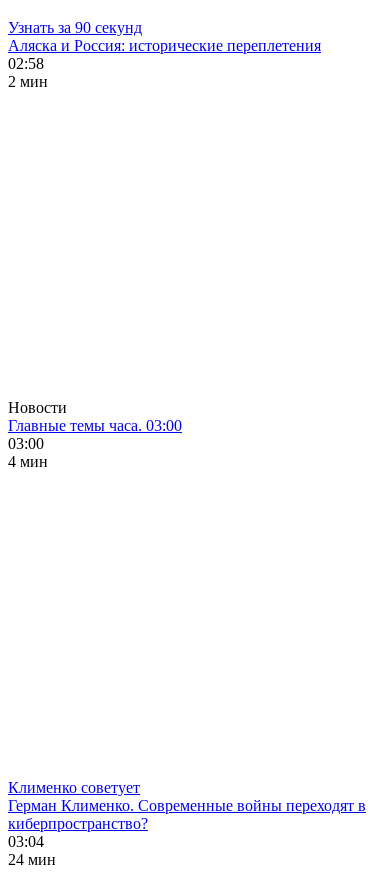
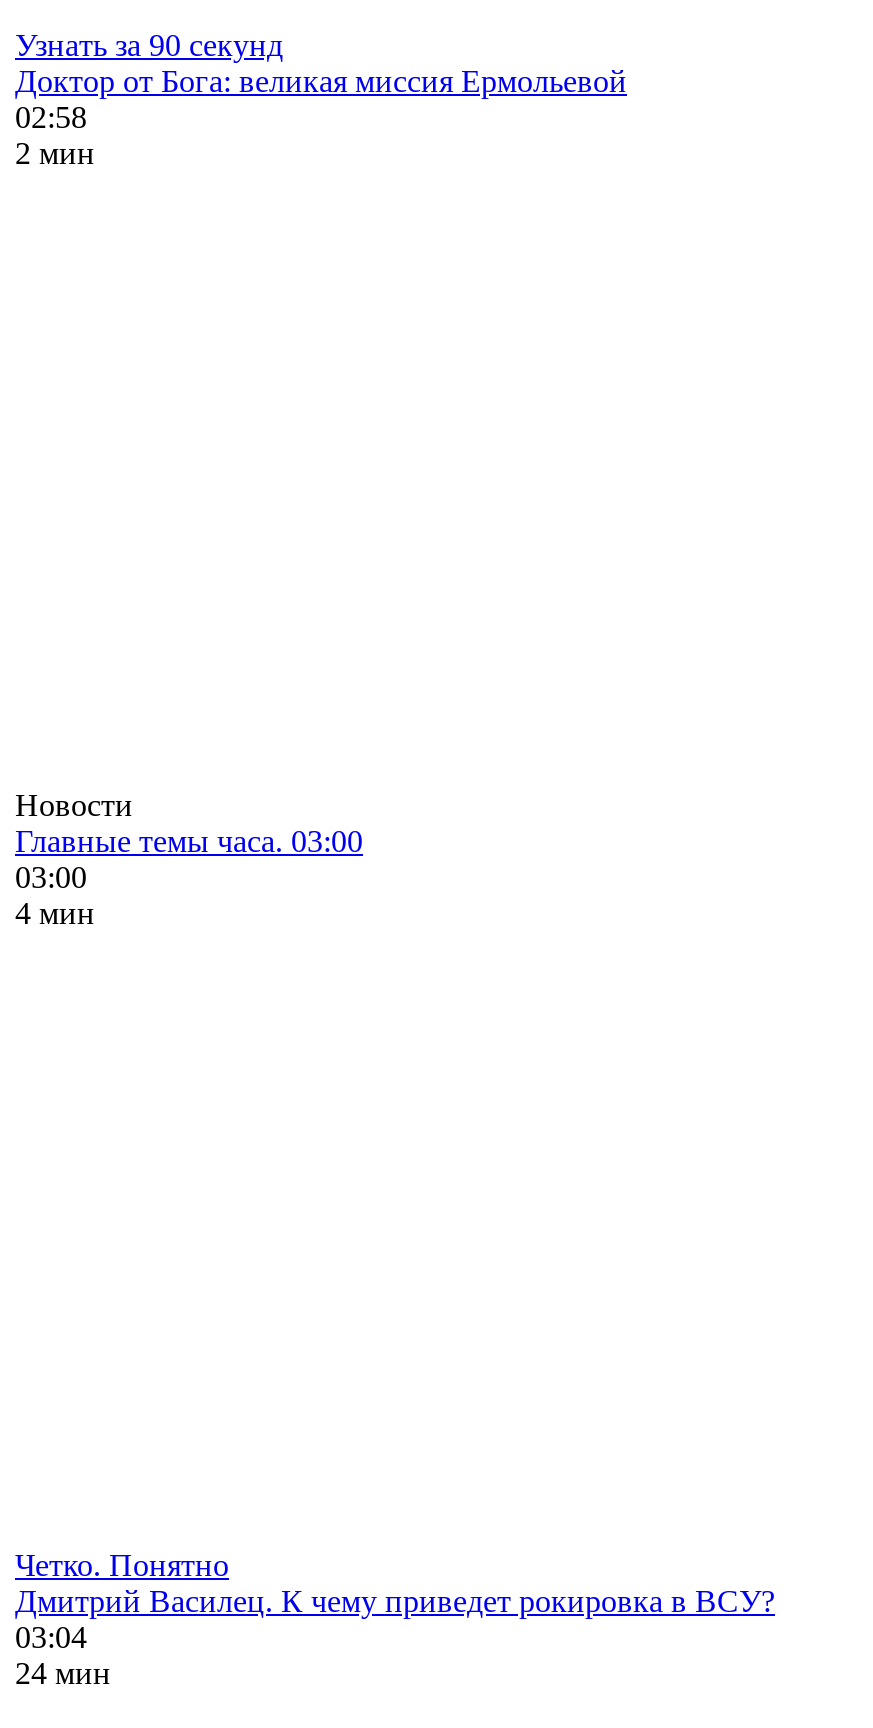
[8,37,321,54] Аляска и Россия: исторические переплетения -> [15,64,627,98] Доктор от Бога: великая миссия Ермольевой
[8,779,366,832] Клименко советует | Герман Клименко. Современные войны переходят в | киберпространство? -> [15,1548,775,1618] Четко. Понятно | Дмитрий Василец. К чему приведет рокировка в ВСУ?

